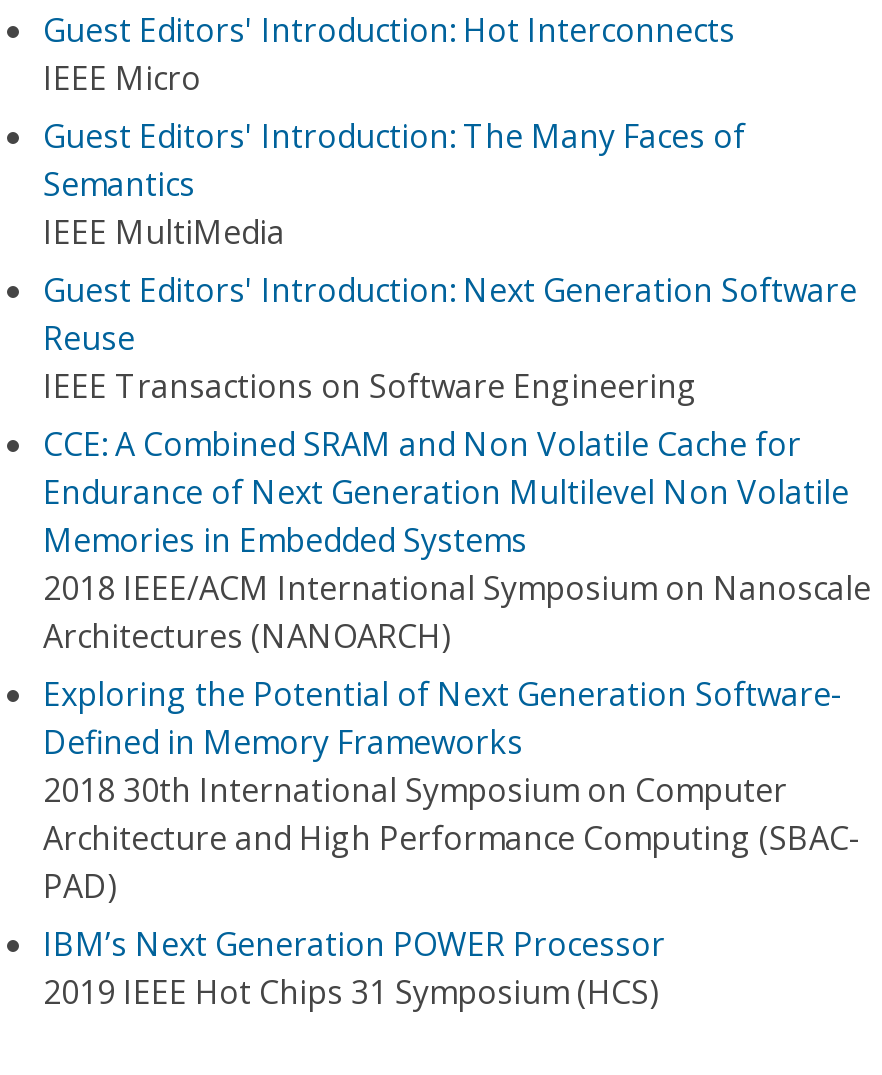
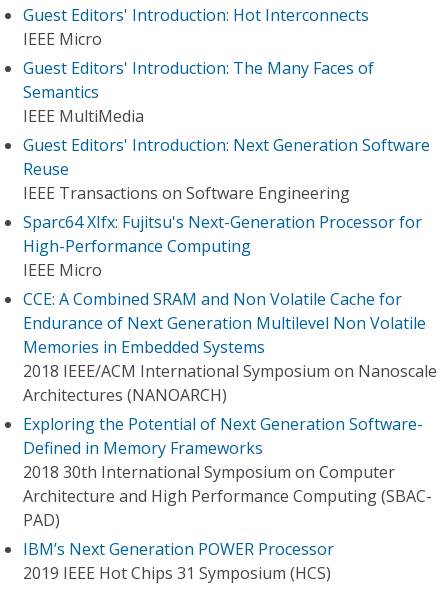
none -> [23,211,422,281] Sparc64 XIfx: Fujitsu's Next-Generation Processor for | High-Performance Computing | IEEE Micro

